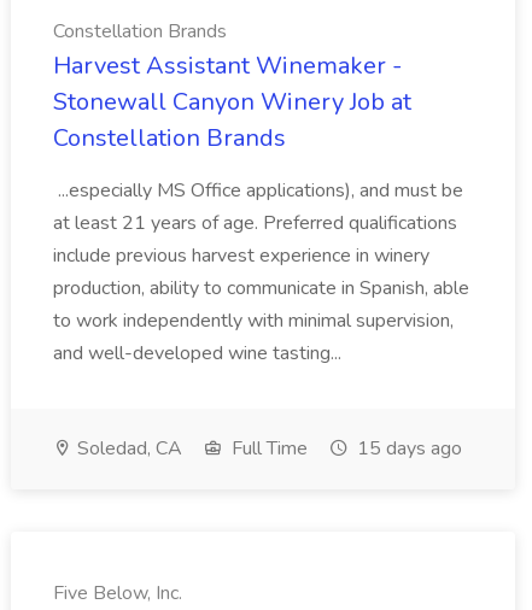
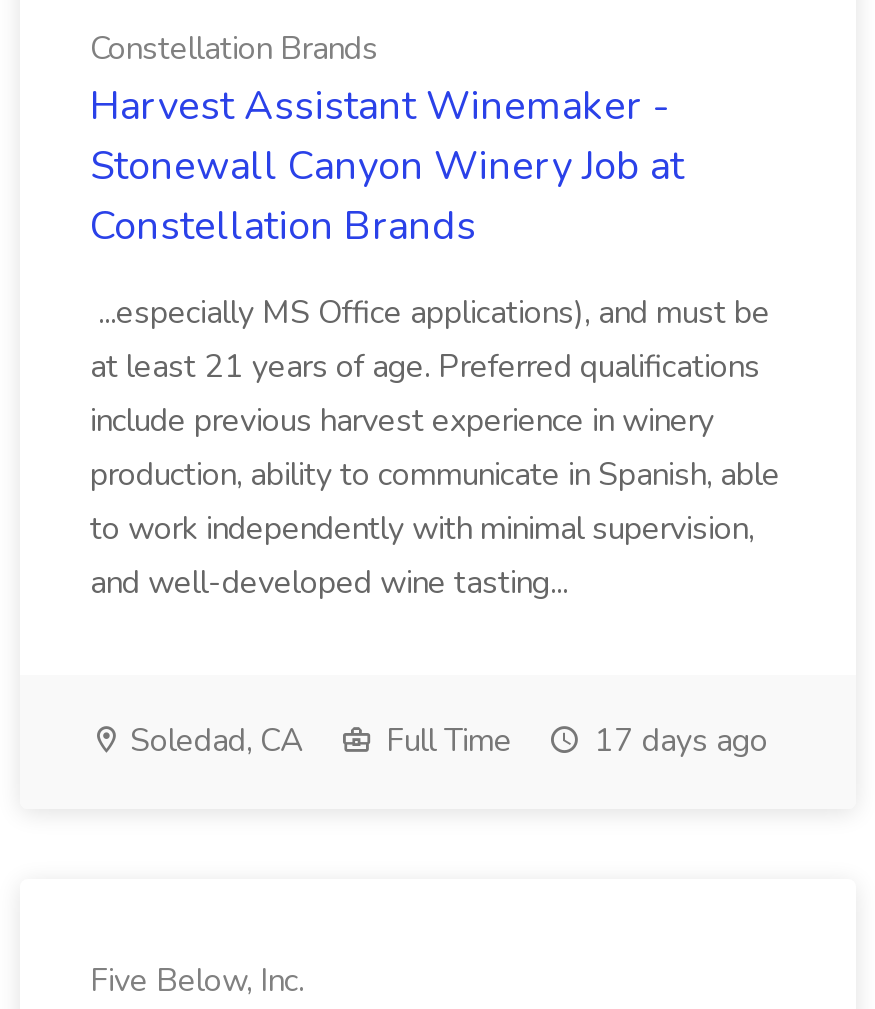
[72,435,462,462] Soledad, CA Full Time 15 days ago -> [122,719,768,763] Soledad, CA Full Time 17 days ago

